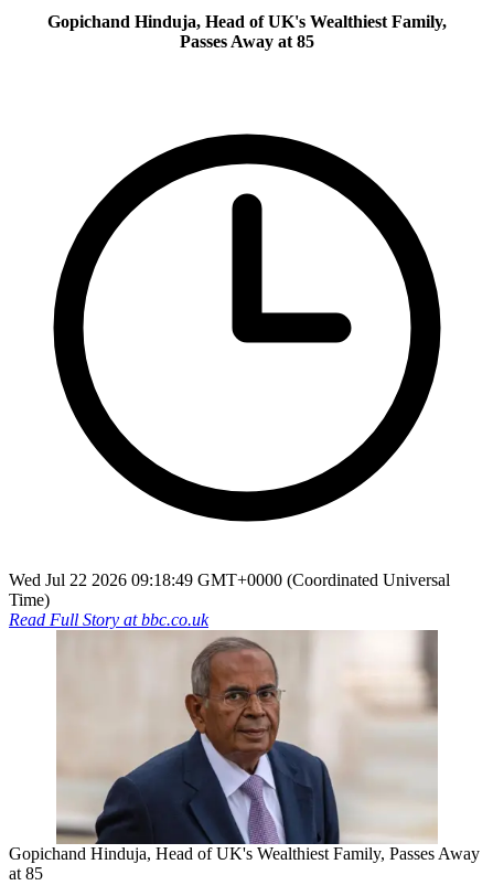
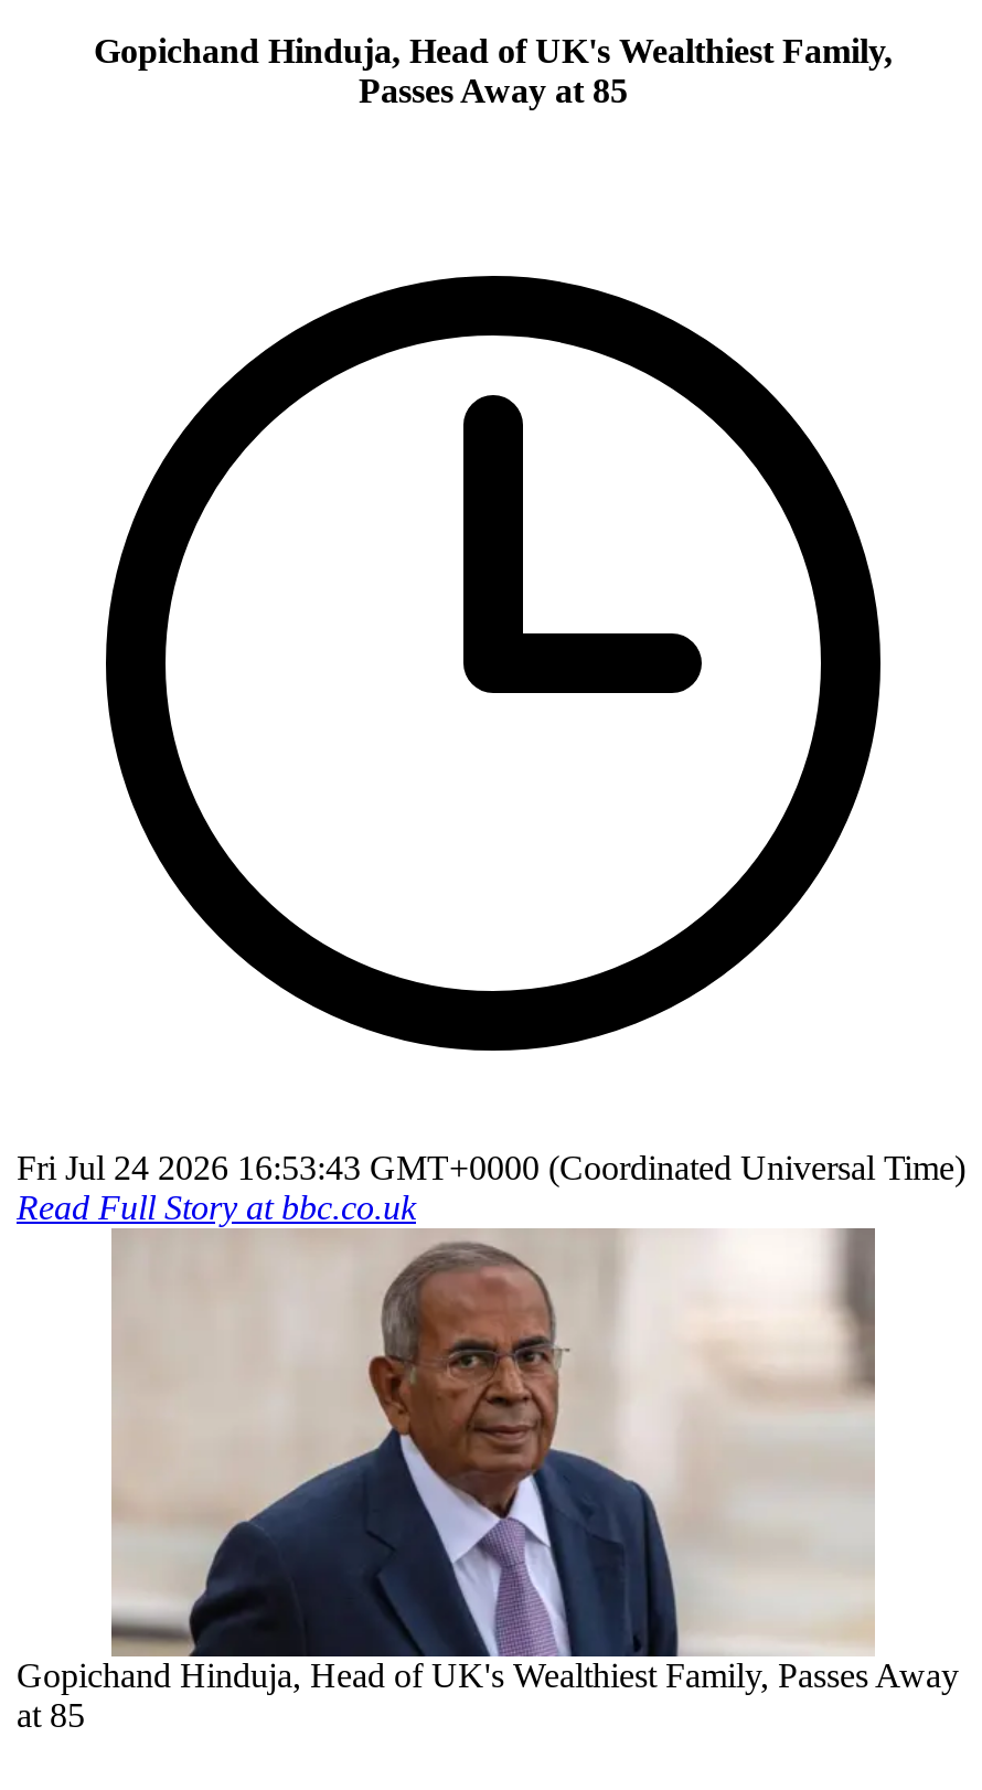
[9,570,450,609] Wed Jul 22 2026 09:18:49 GMT+0000 (Coordinated Universal | Time) -> [17,1148,965,1185] Fri Jul 24 2026 16:53:43 GMT+0000 (Coordinated Universal Time)

